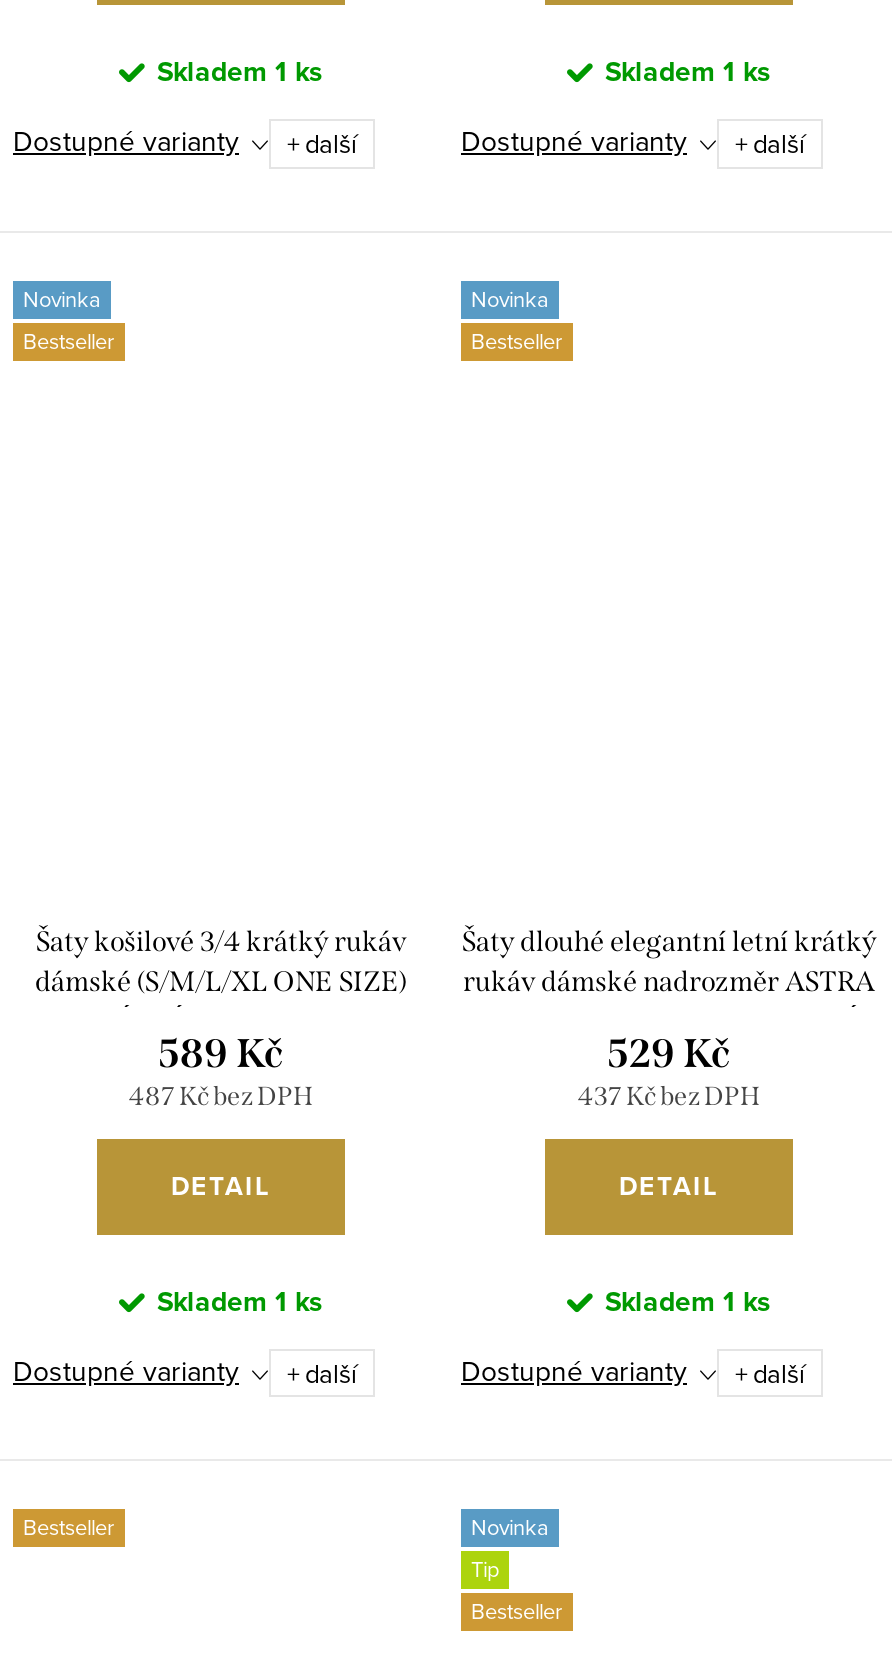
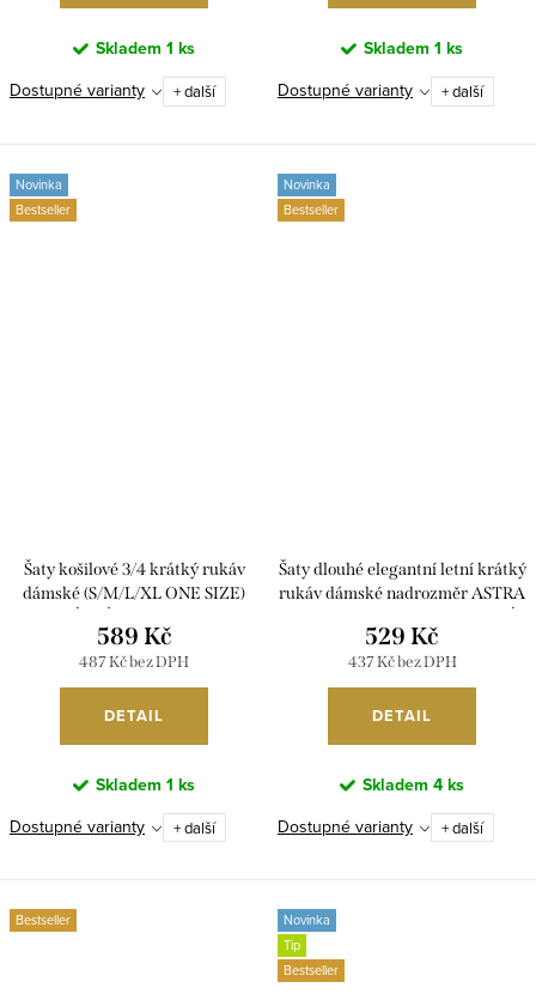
[605,1281,771,1321] Skladem 1 ks -> [363,772,464,797] Skladem 4 ks

